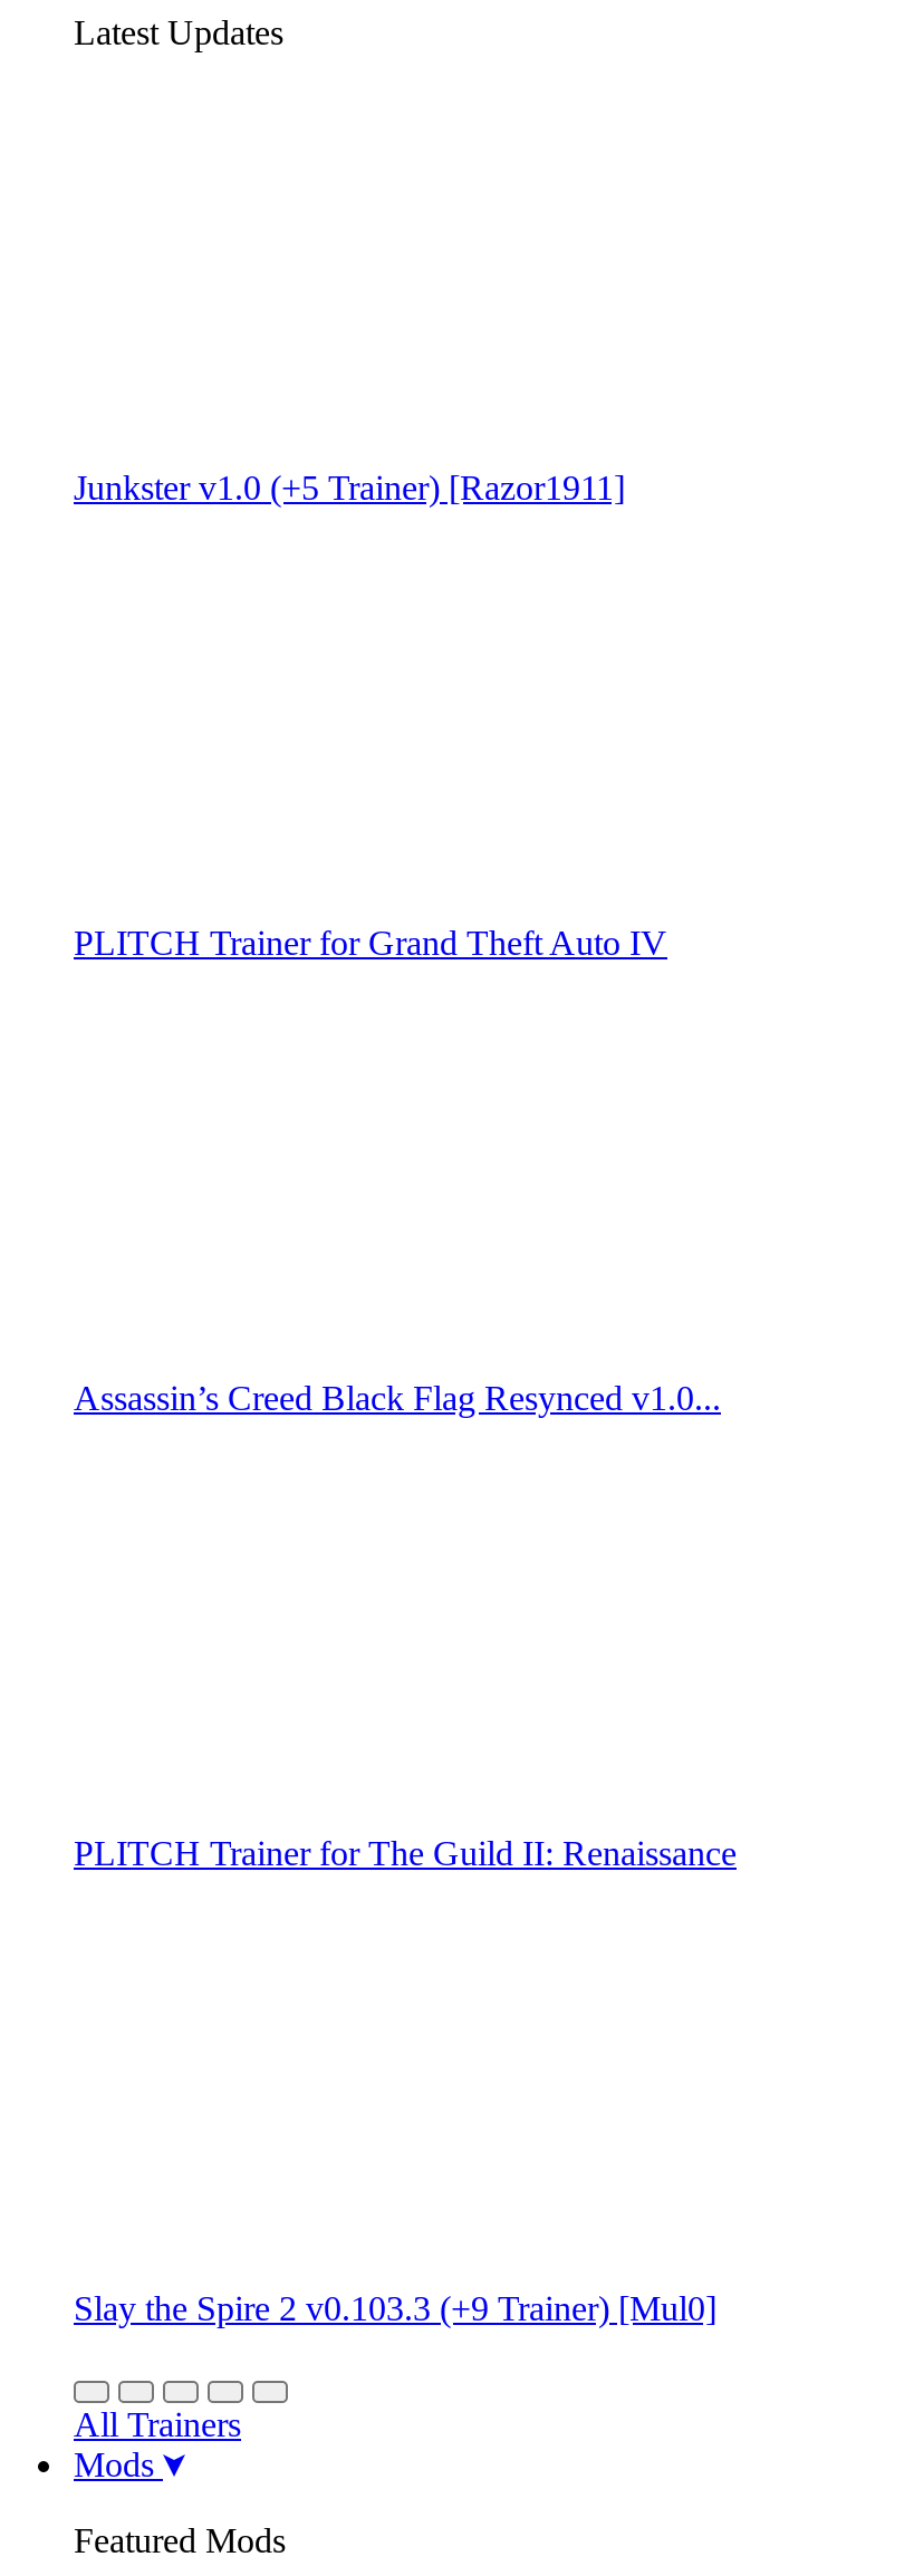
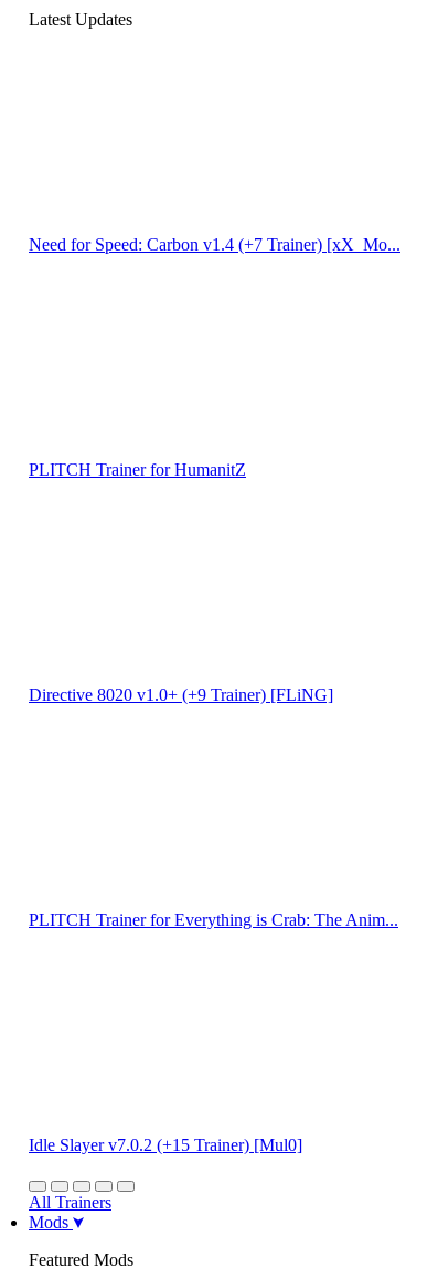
[74,469,625,506] Junkster v1.0 (+5 Trainer) [Razor1911] -> [29,235,400,254] Need for Speed: Carbon v1.4 (+7 Trainer) [xX_Mo...
[74,924,667,962] PLITCH Trainer for Grand Theft Auto IV -> [29,460,246,479] PLITCH Trainer for HumanitZ
[74,1379,721,1417] Assassin’s Creed Black Flag Resynced v1.0... -> [29,685,333,704] Directive 8020 v1.0+ (+9 Trainer) [FLiNG]
[74,1834,737,1872] PLITCH Trainer for The Guild II: Renaissance -> [29,910,398,929] PLITCH Trainer for Everything is Crab: The Anim...
[74,2289,716,2327] Slay the Spire 2 v0.103.3 (+9 Trainer) [Mul0] -> [29,1136,302,1154] Idle Slayer v7.0.2 (+15 Trainer) [Mul0]

